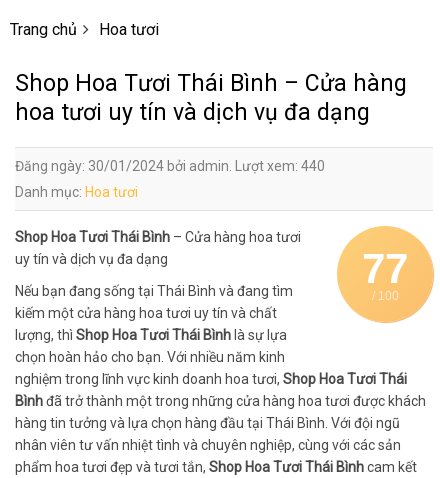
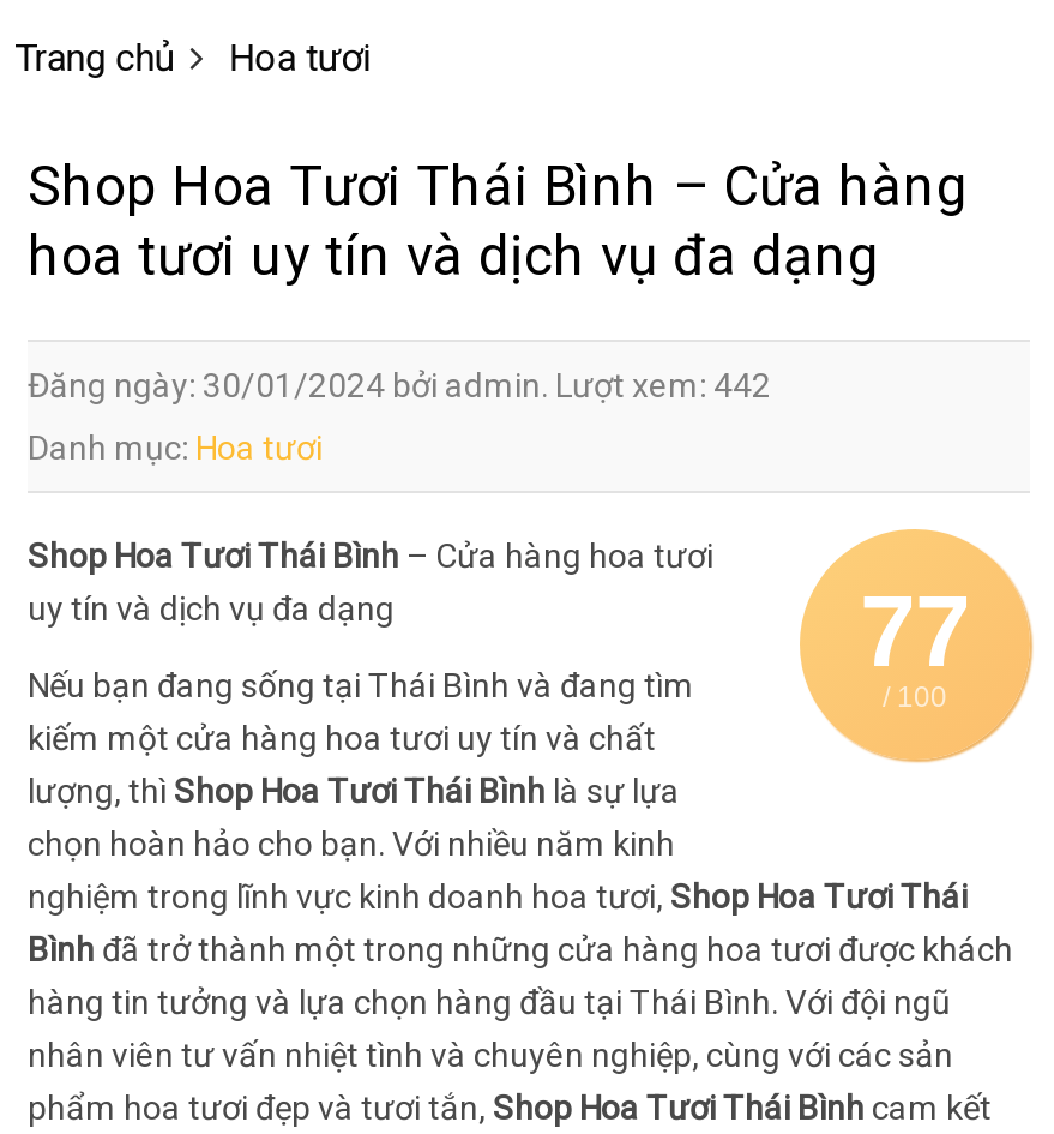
[15,158,325,174] Đăng ngày: 30/01/2024 bởi admin. Lượt xem: 440 -> [28,365,771,403] Đăng ngày: 30/01/2024 bởi admin. Lượt xem: 442

